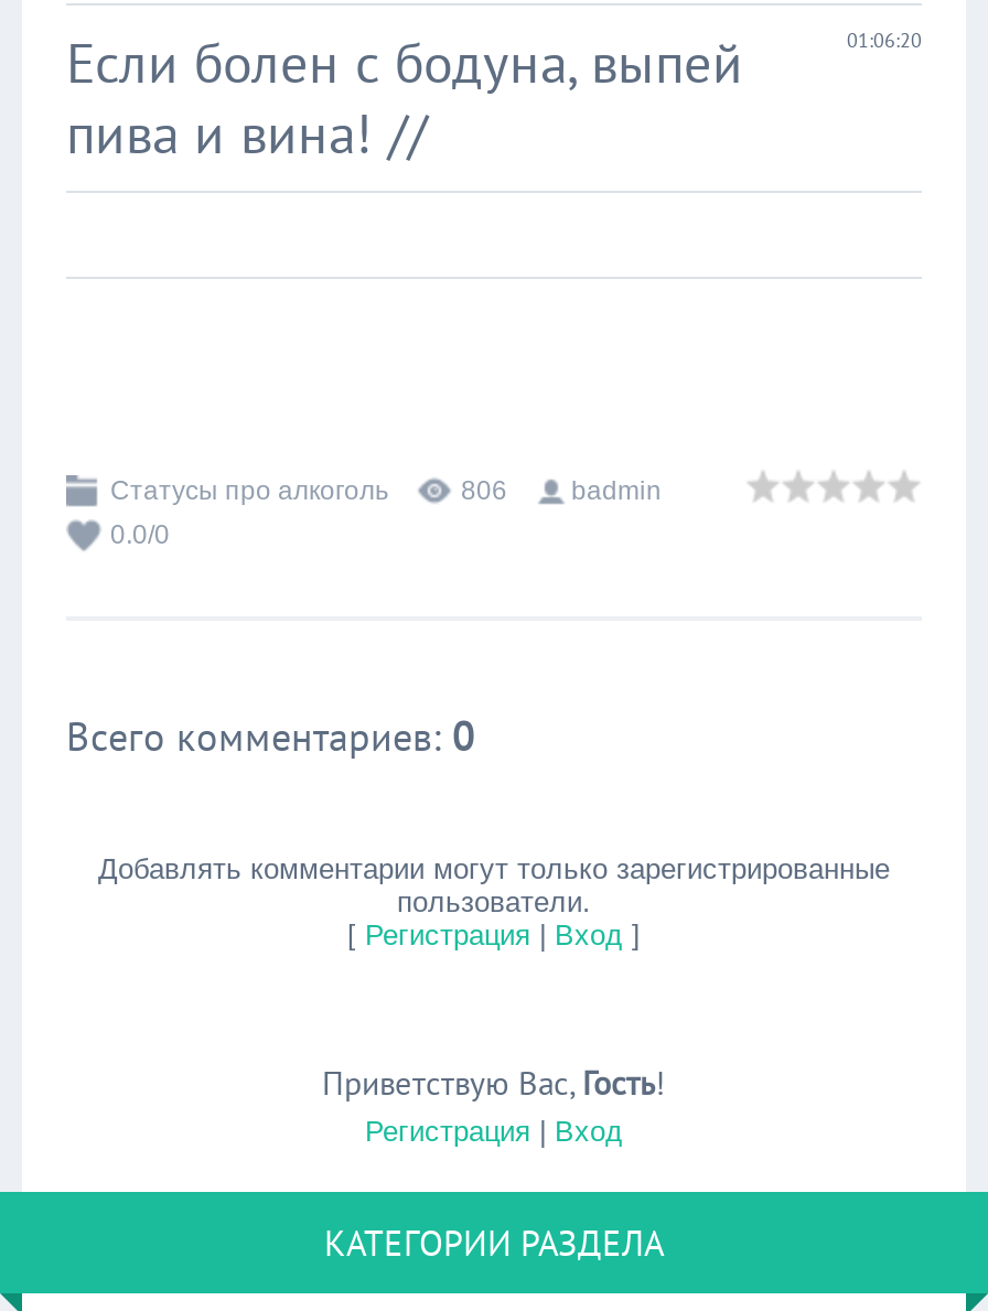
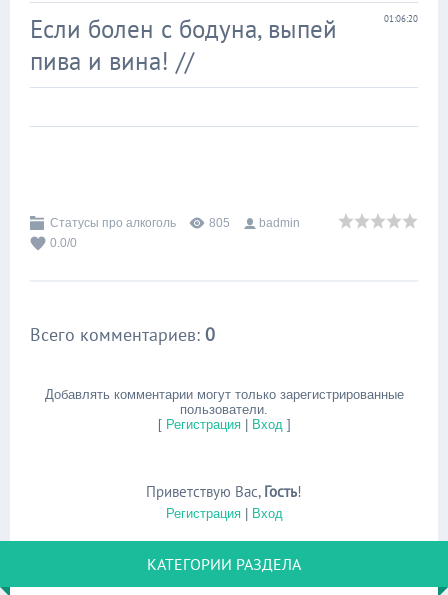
[461,475,507,506] 806 -> [209,216,230,230] 805

